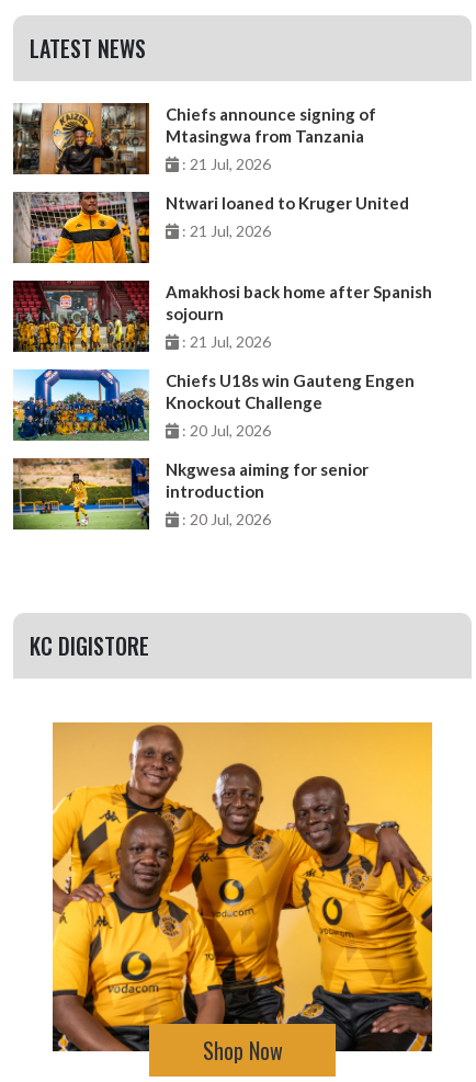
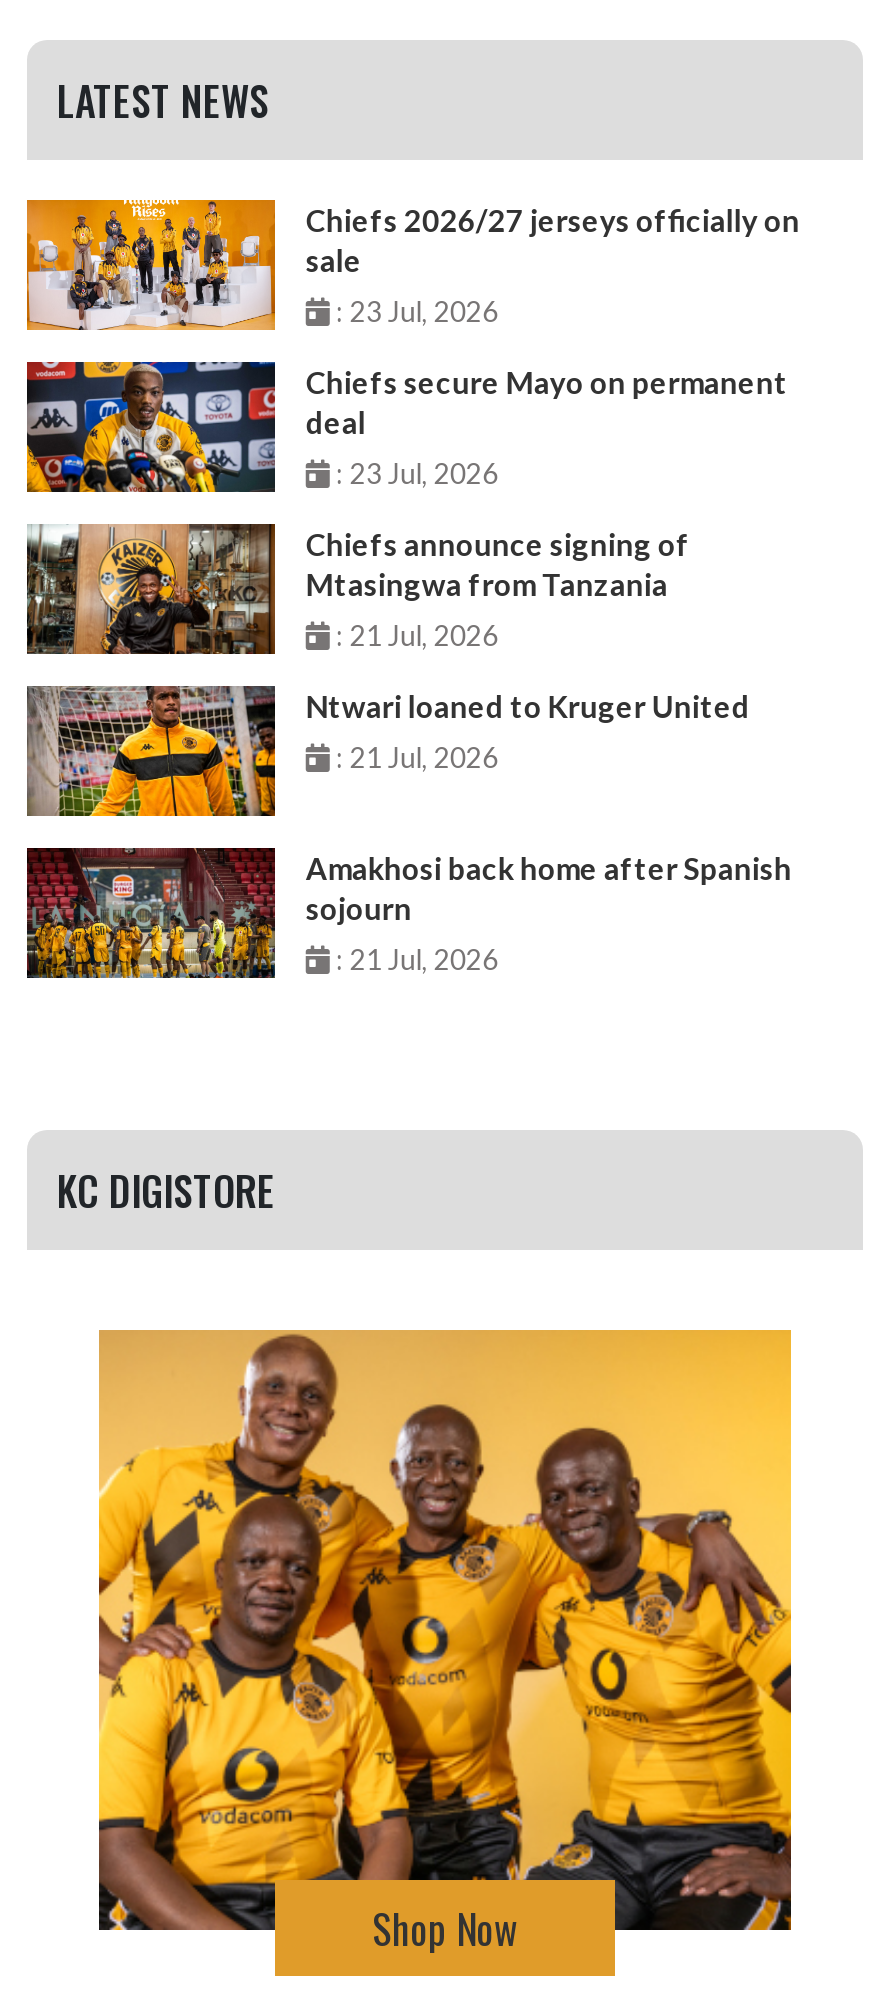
none -> [25,198,800,489] [image] | Chiefs 2026/27 jerseys officially on | sale | : 23 Jul, 2026 | Chiefs secure Mayo on permanent | deal | : 23 Jul, 2026
none -> [25,360,277,494] [image]
moved [11,102,432,350] -> [23,522,792,975]: [image] | Chiefs announce signing of | Mtasingwa from Tanzania | ... | sojourn | : 21 Jul, 2026
[12,368,415,528] [image] | Chiefs U18s win Gauteng Engen | Knockout Challenge | : 20 Jul, 2026 | Nkgwesa aiming for senior | introduction | : 20 Jul, 2026 -> none
[13,458,150,531] [image] -> none

